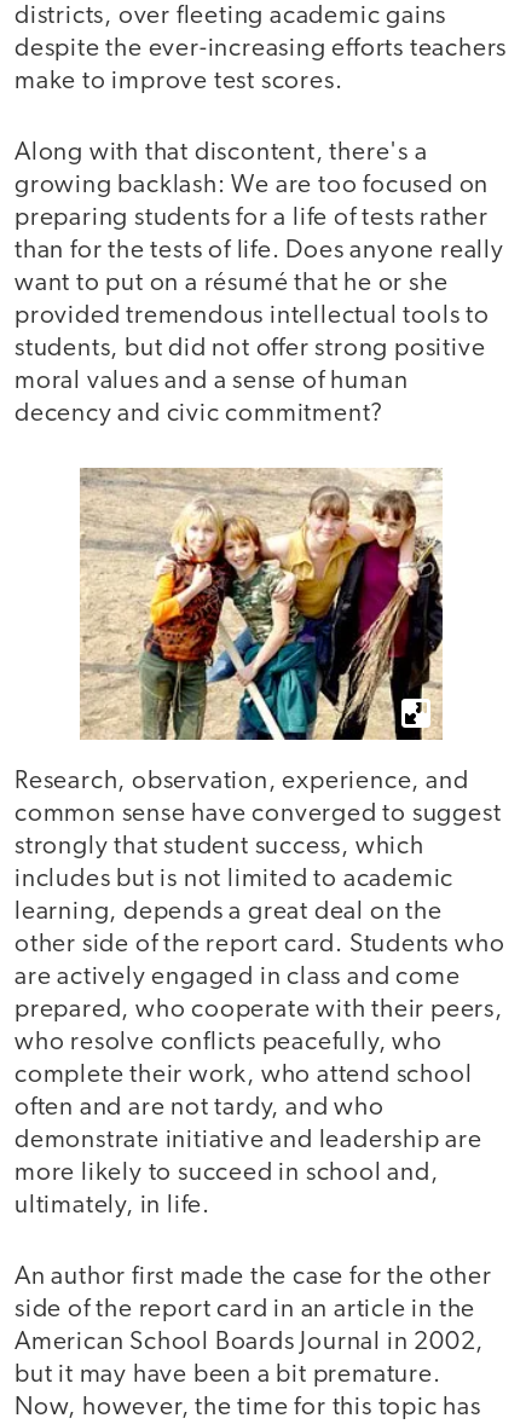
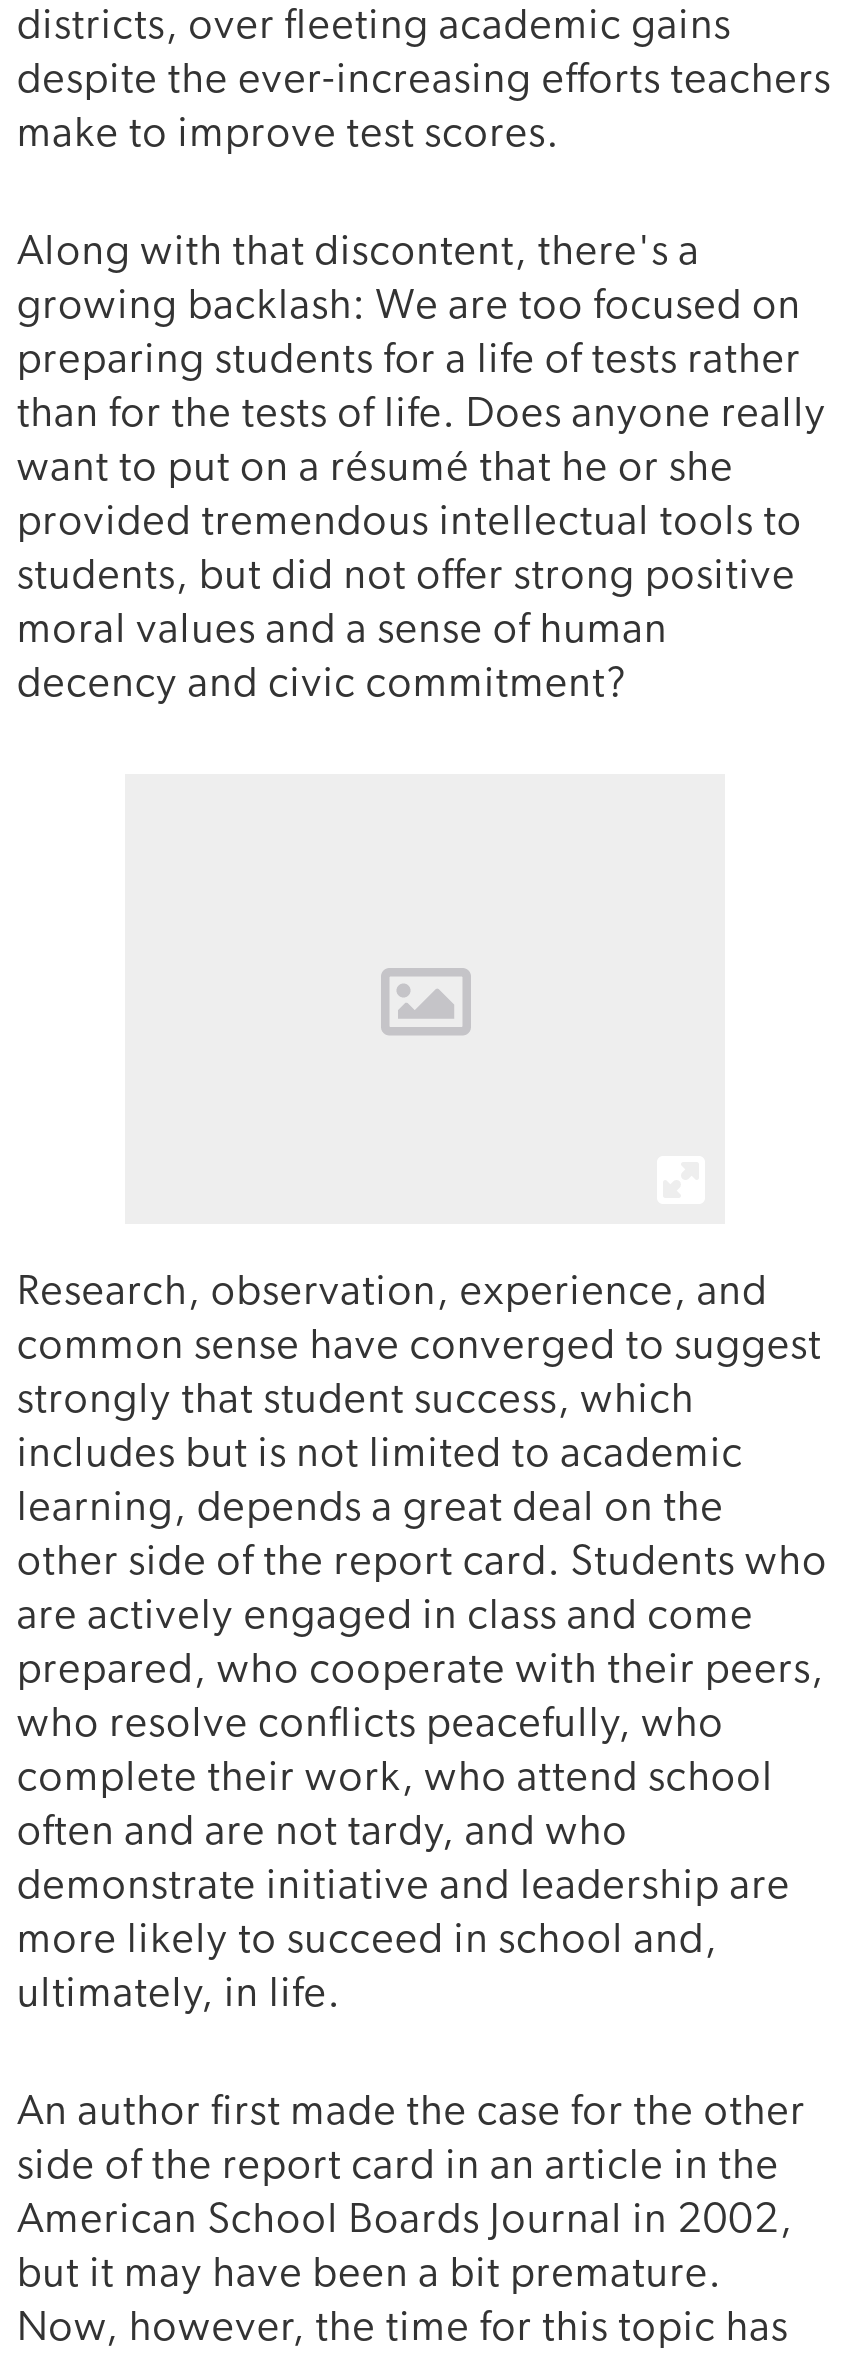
[80,468,444,741] [image] -> none

